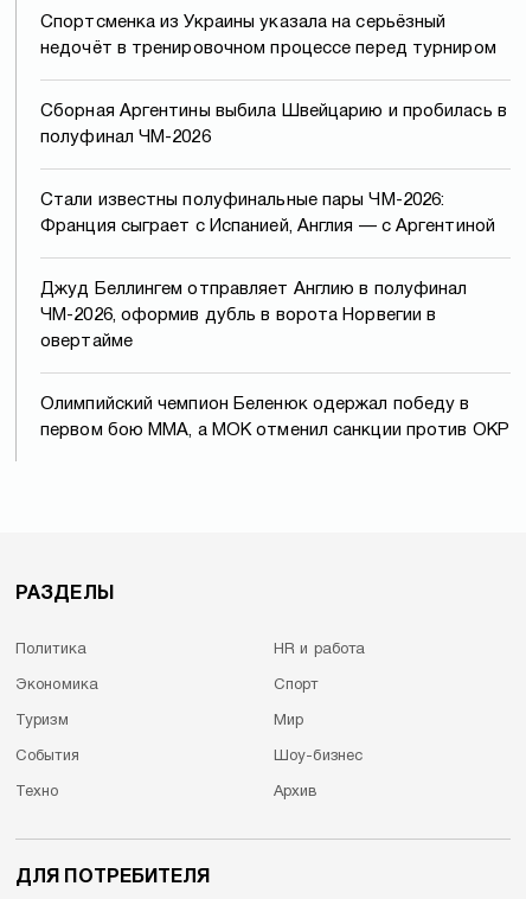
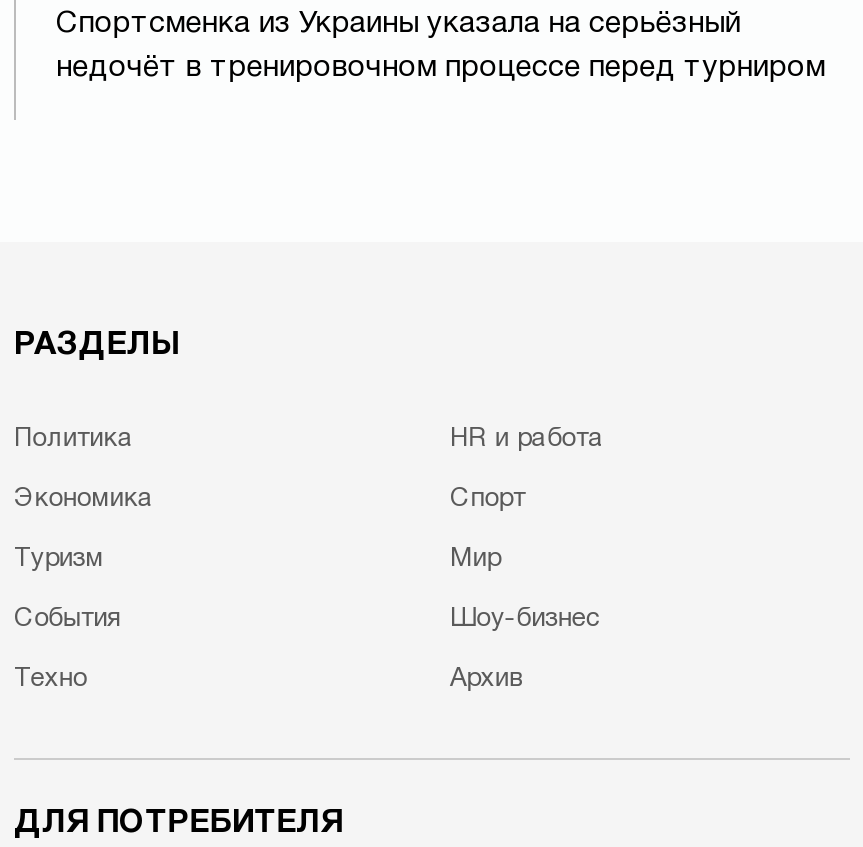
[40,103,507,146] Сборная Аргентины выбила Швейцарию и пробилась в | полуфинал ЧМ-2026 -> none
[40,192,495,234] Стали известны полуфинальные пары ЧМ-2026: | Франция сыграет с Испанией, Англия — с Аргентиной -> none
[40,281,467,350] Джуд Беллингем отправляет Англию в полуфинал | ЧМ-2026, оформив дубль в ворота Норвегии в | овертайме -> none
[40,396,509,438] Олимпийский чемпион Беленюк одержал победу в | первом бою MMA, а МОК отменил санкции против ОКР -> none

